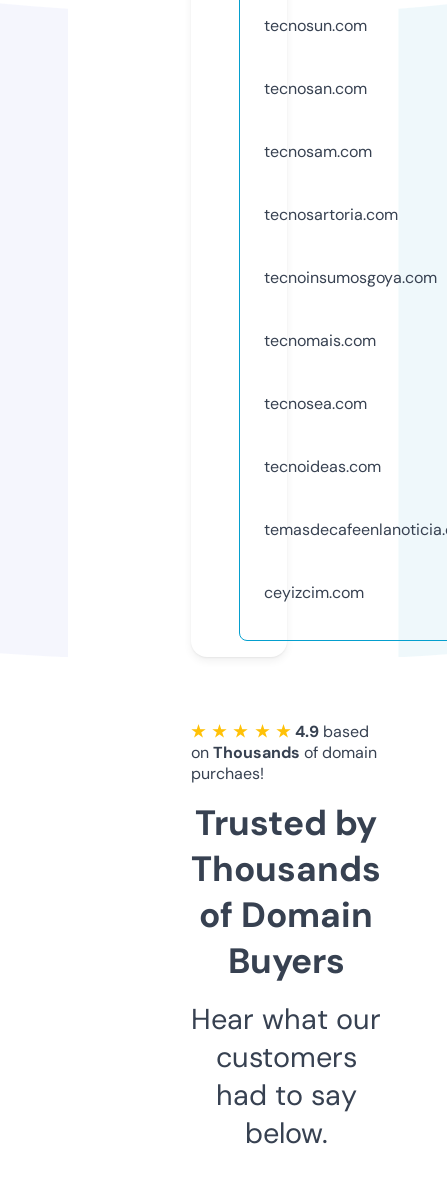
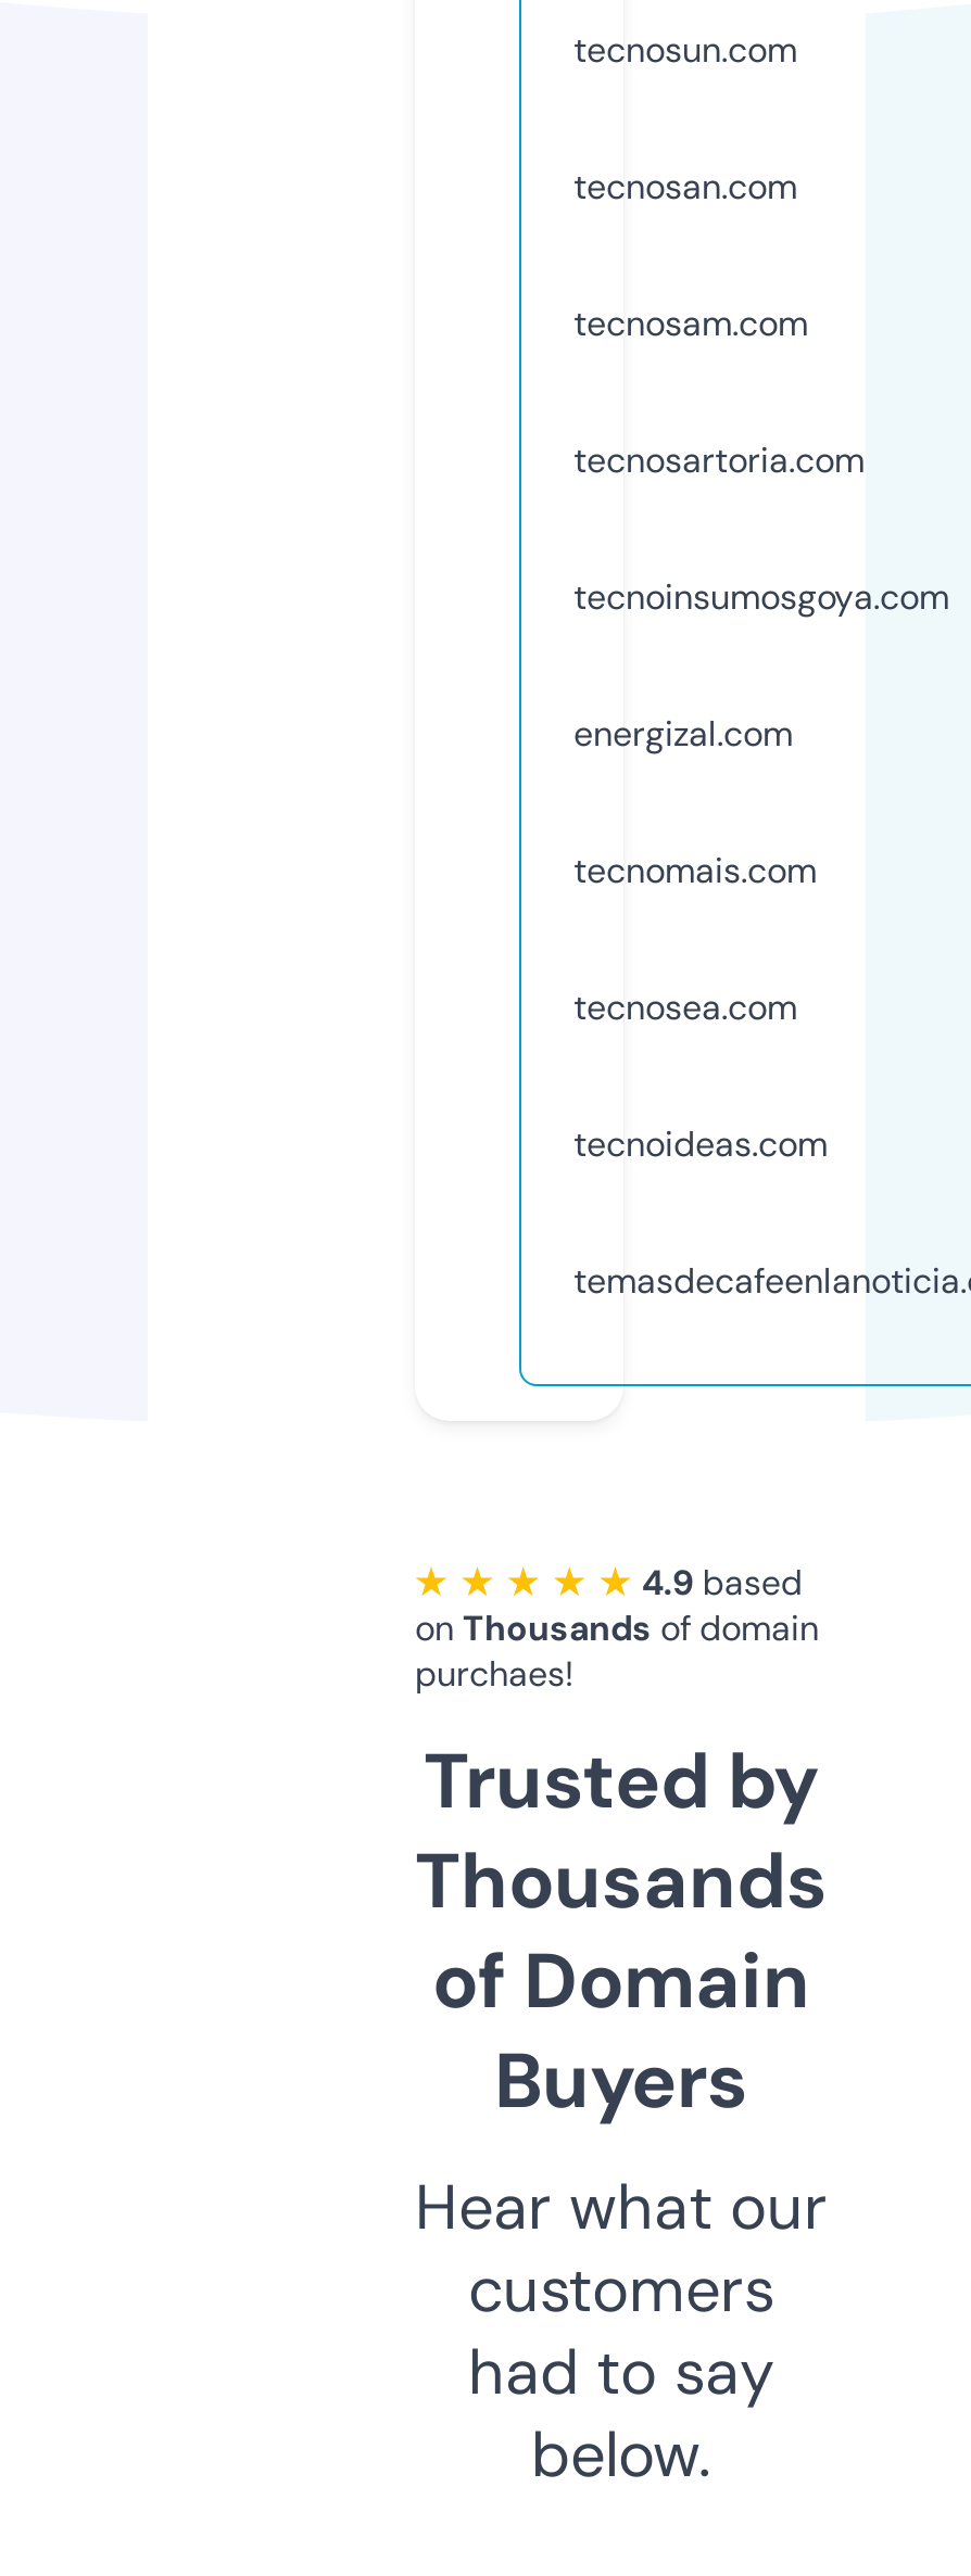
none -> [573,711,793,756] energizal.com
moved [264,330,381,477] -> [573,847,828,1167]: tecnomais.com | tecnosea.com | tecnoideas.com
[264,582,364,603] ceyizcim.com -> none

